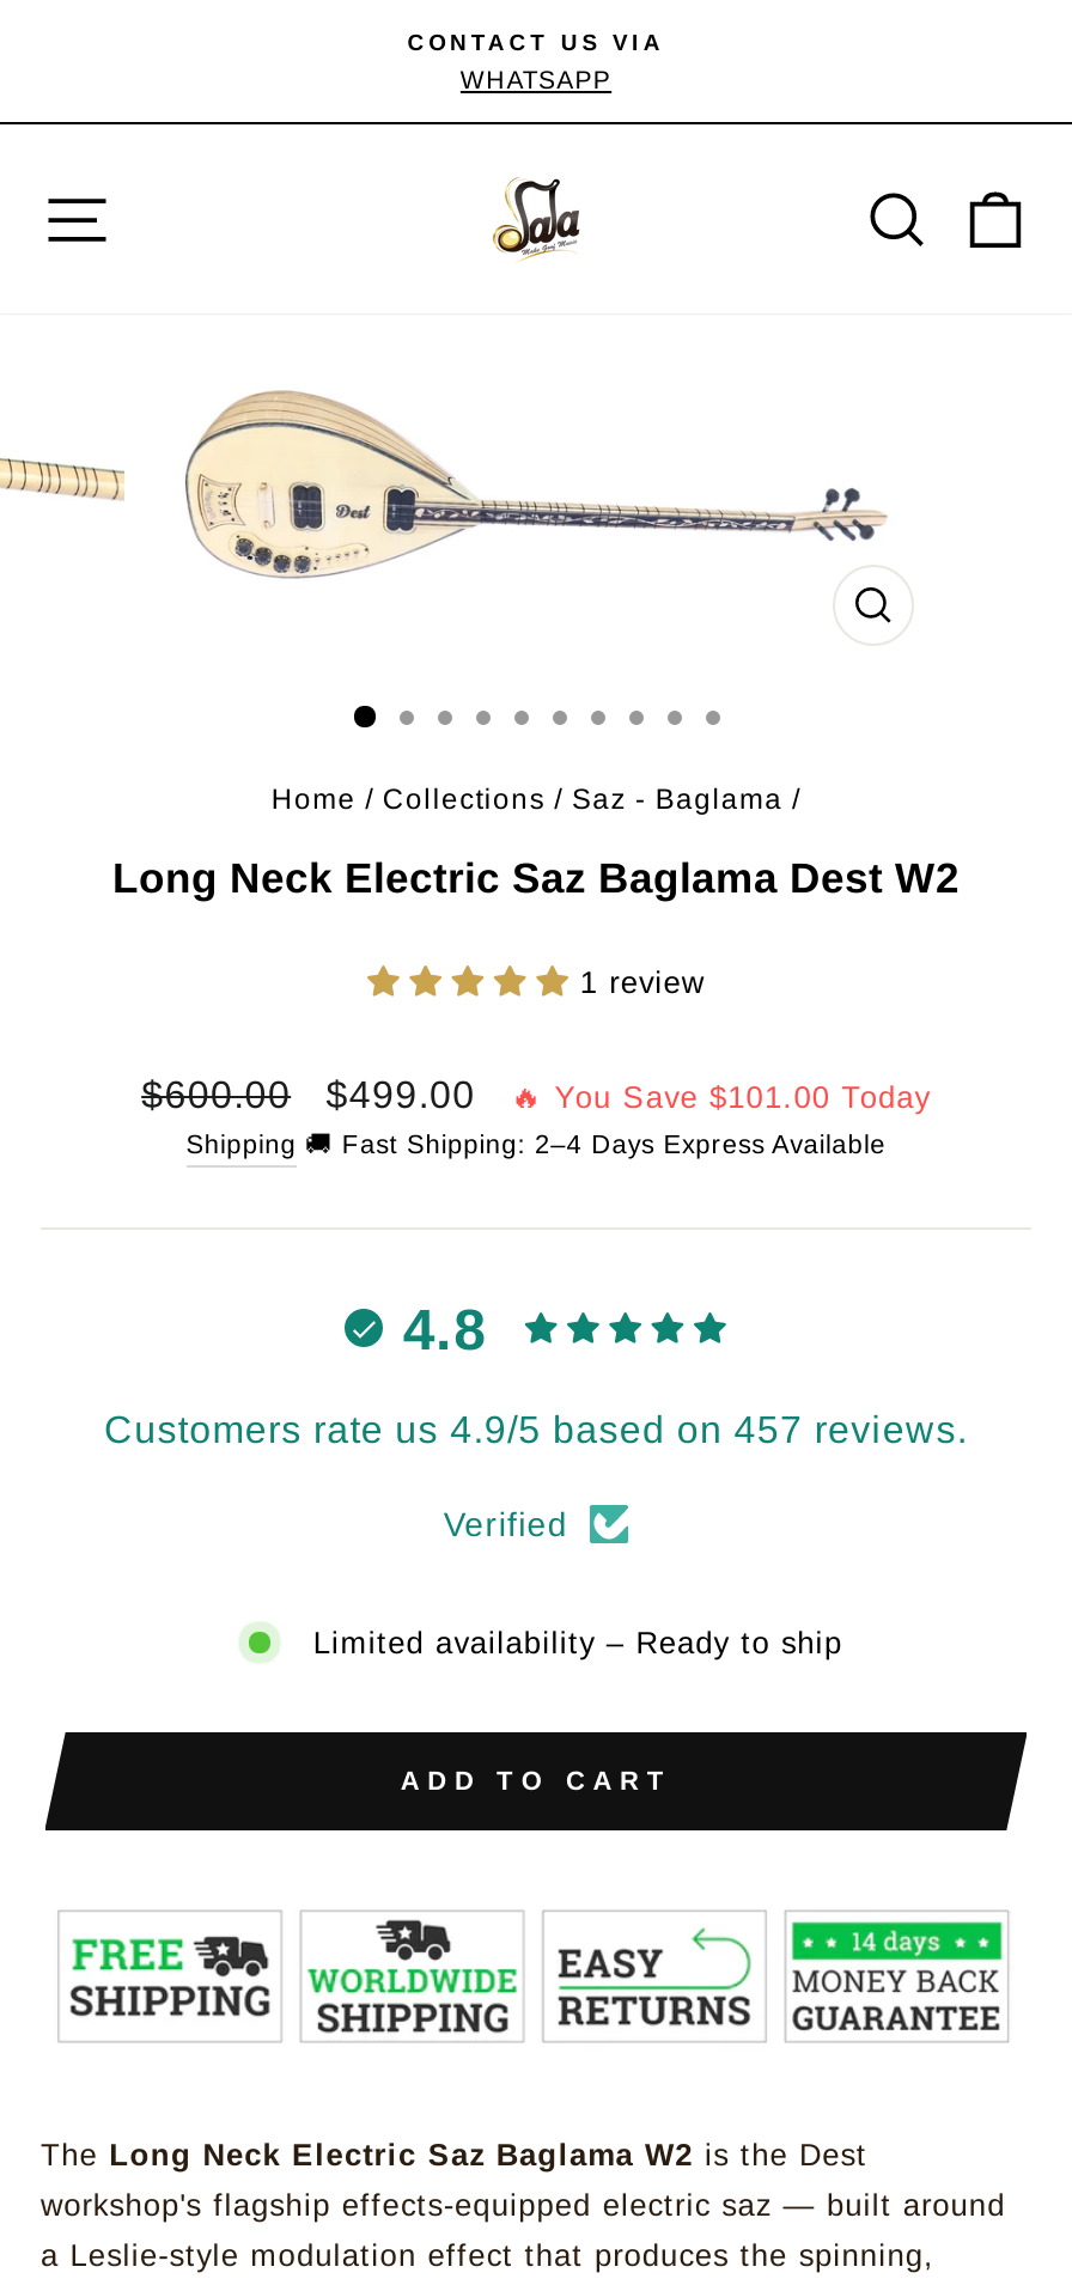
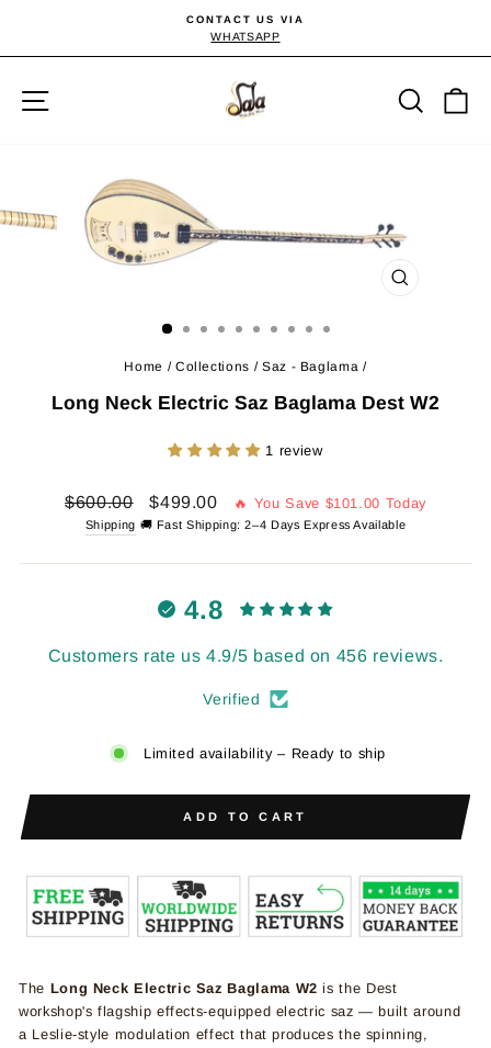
[104,1410,968,1451] Customers rate us 4.9/5 based on 457 reviews. -> [48,647,443,665] Customers rate us 4.9/5 based on 456 reviews.

